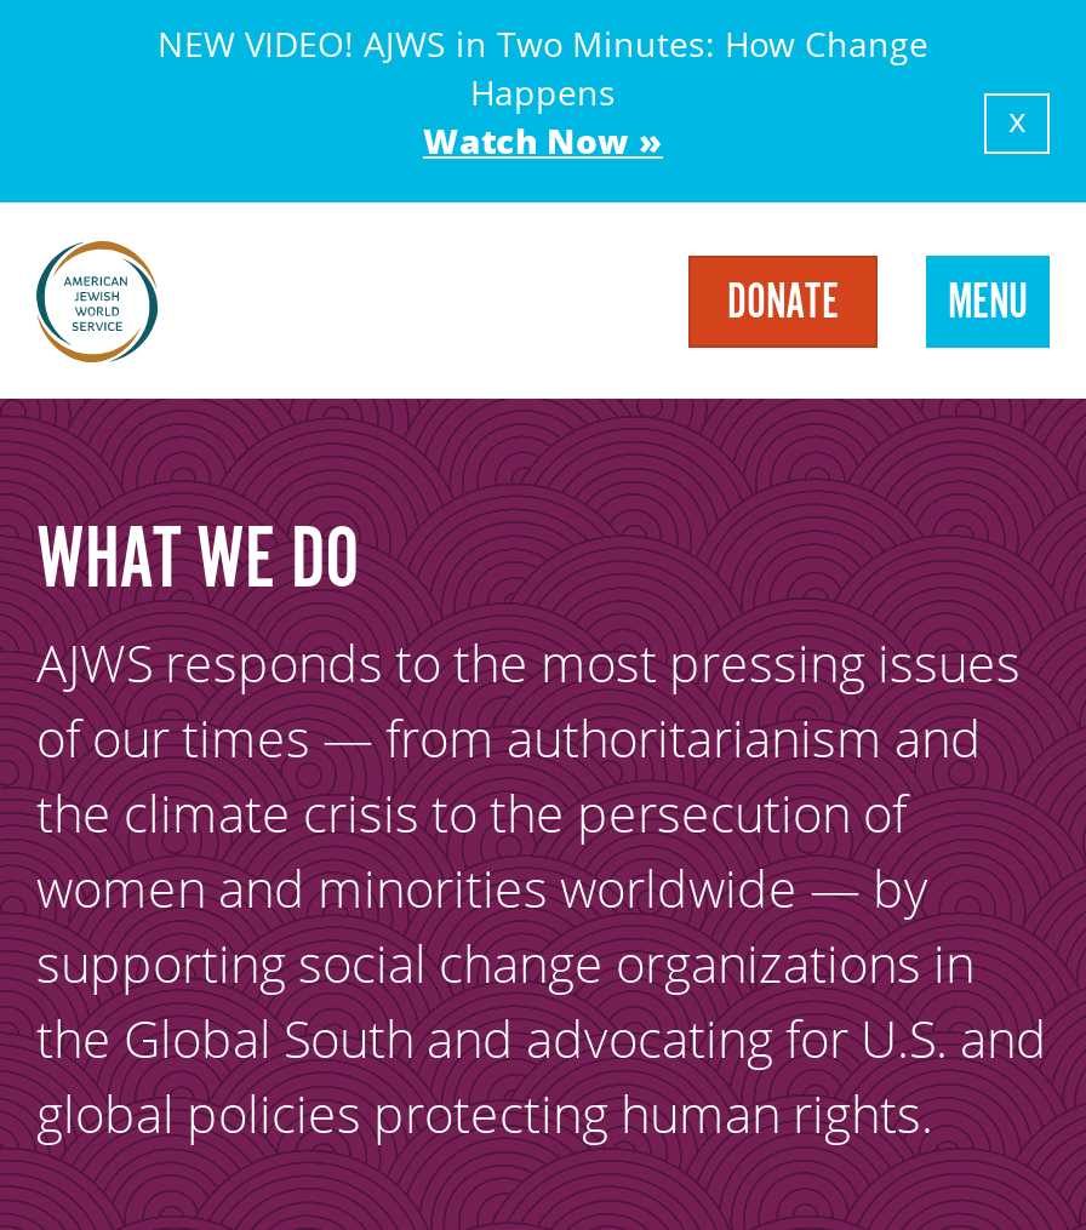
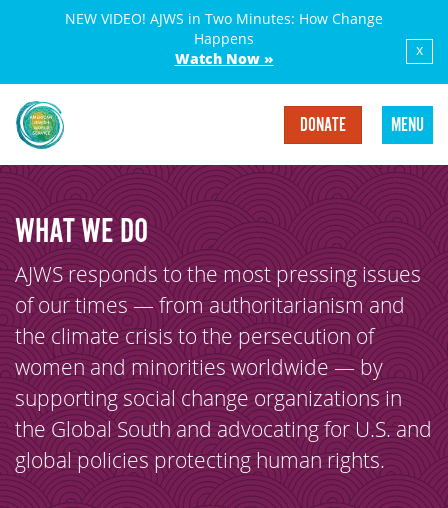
[36,239,158,365] [image] -> [16,100,64,150] [image]

